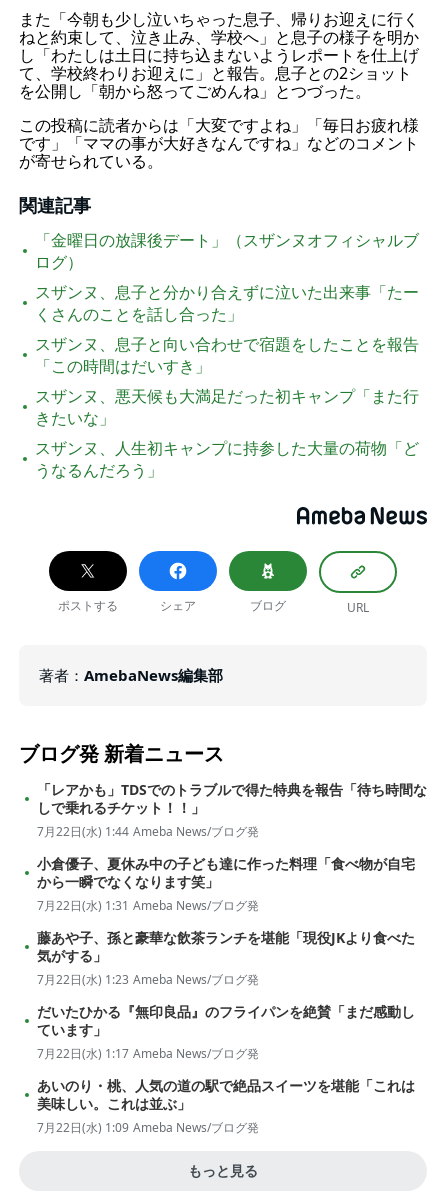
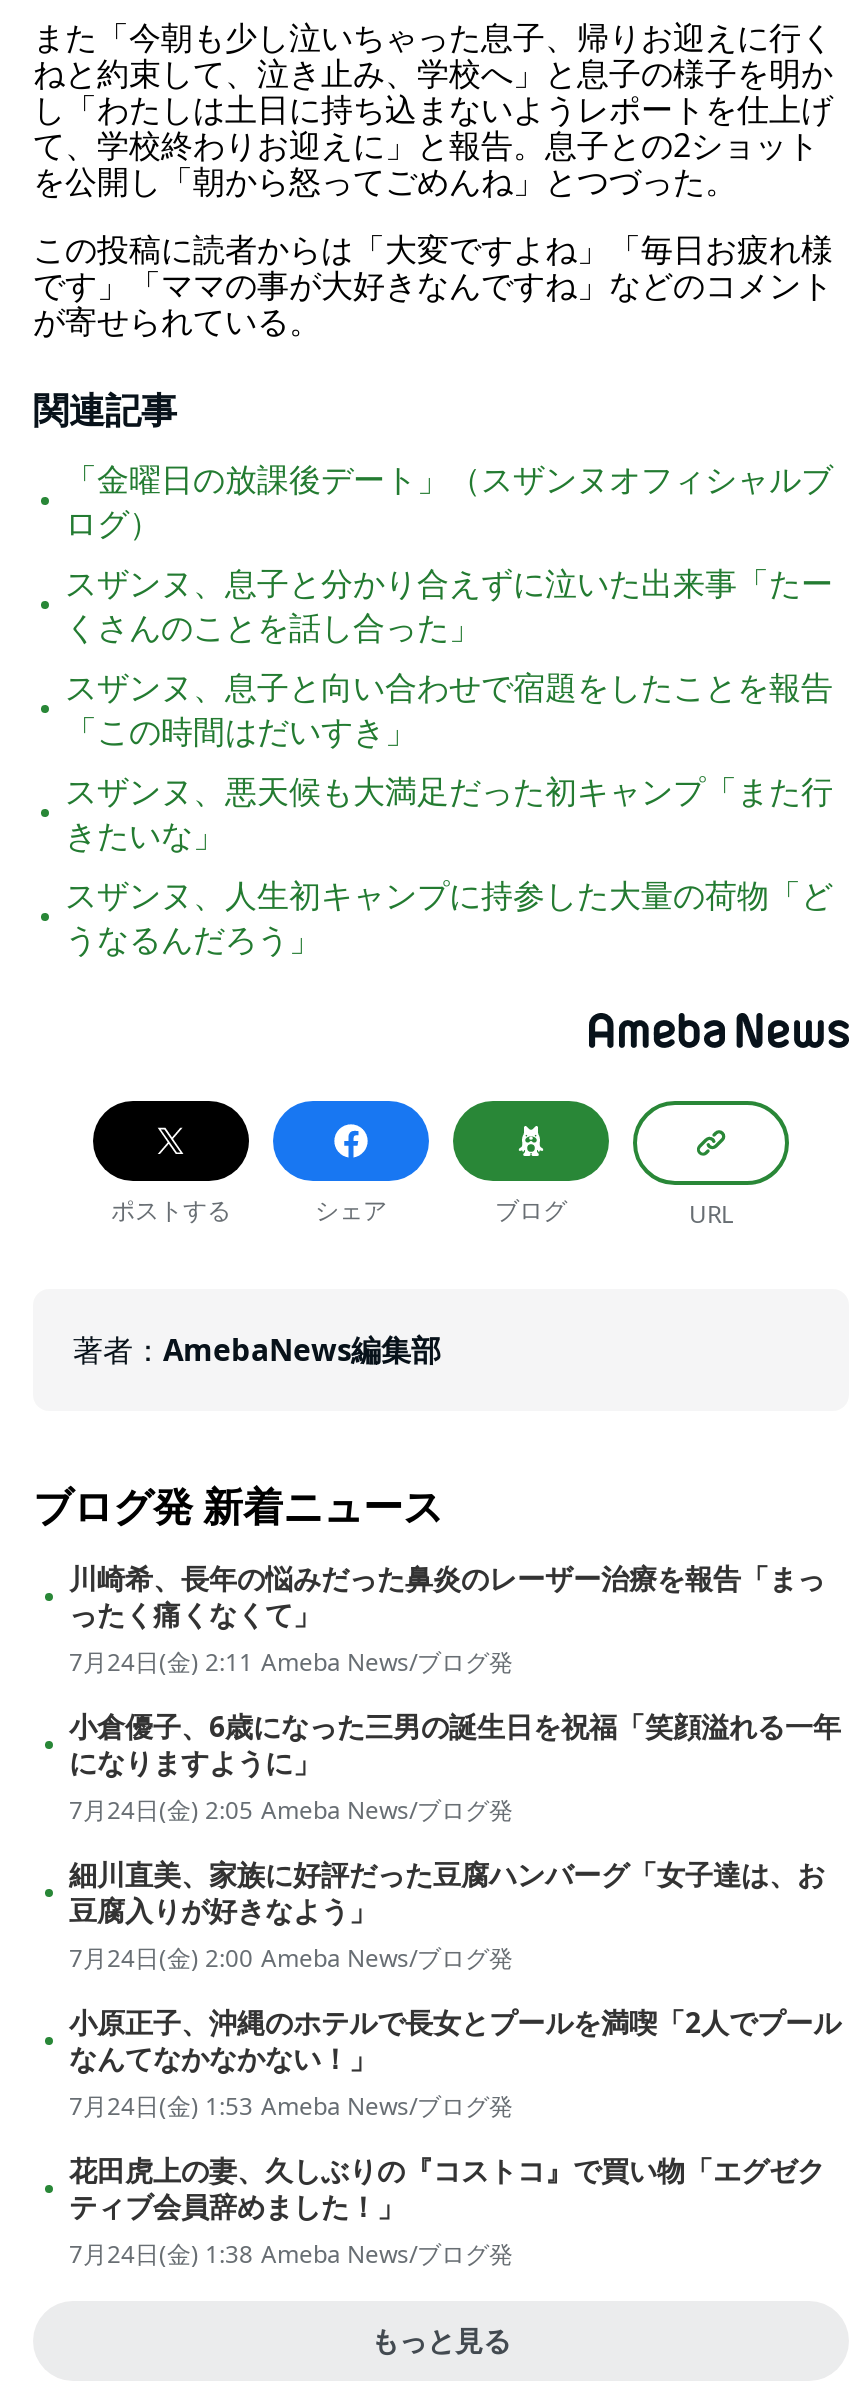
[37,780,427,840] 「レアかも」TDSでのトラブルで得た特典を報告「待ち時間な | しで乗れるチケット！！」 | 7月22日(水) 1:44 Ameba News/ブログ発 -> [69,1559,825,1679] 川崎希、長年の悩みだった鼻炎のレーザー治療を報告「まっ | ったく痛くなくて」 | 7月24日(金) 2:11 Ameba News/ブログ発
[37,854,415,914] 小倉優子、夏休み中の子ども達に作った料理「食べ物が自宅 | から一瞬でなくなります笑」 | 7月22日(水) 1:31 Ameba News/ブログ発 -> [69,1707,841,1827] 小倉優子、6歳になった三男の誕生日を祝福「笑顔溢れる一年 | になりますように」 | 7月24日(金) 2:05 Ameba News/ブログ発
[37,928,415,988] 藤あや子、孫と豪華な飲茶ランチを堪能「現役JKより食べた | 気がする」 | 7月22日(水) 1:23 Ameba News/ブログ発 -> [69,1855,825,1975] 細川直美、家族に好評だった豆腐ハンバーグ「女子達は、お | 豆腐入りが好きなよう」 | 7月24日(金) 2:00 Ameba News/ブログ発
[37,1002,415,1062] だいたひかる『無印良品』のフライパンを絶賛「まだ感動し | ています」 | 7月22日(水) 1:17 Ameba News/ブログ発 -> [69,2003,841,2123] 小原正子、沖縄のホテルで長女とプールを満喫「2人でプール | なんてなかなかない！」 | 7月24日(金) 1:53 Ameba News/ブログ発
[37,1076,415,1136] あいのり・桃、人気の道の駅で絶品スイーツを堪能「これは | 美味しい。これは並ぶ」 | 7月22日(水) 1:09 Ameba News/ブログ発 -> [69,2151,825,2271] 花田虎上の妻、久しぶりの『コストコ』で買い物「エグゼク | ティブ会員辞めました！」 | 7月24日(金) 1:38 Ameba News/ブログ発

